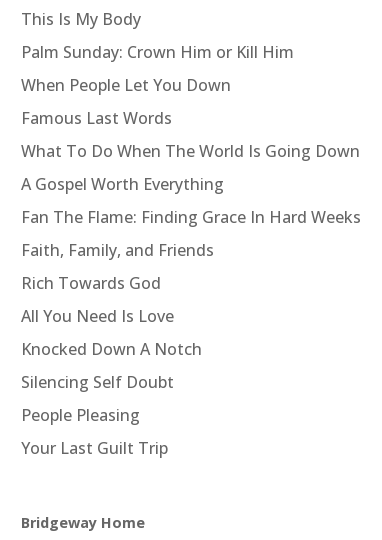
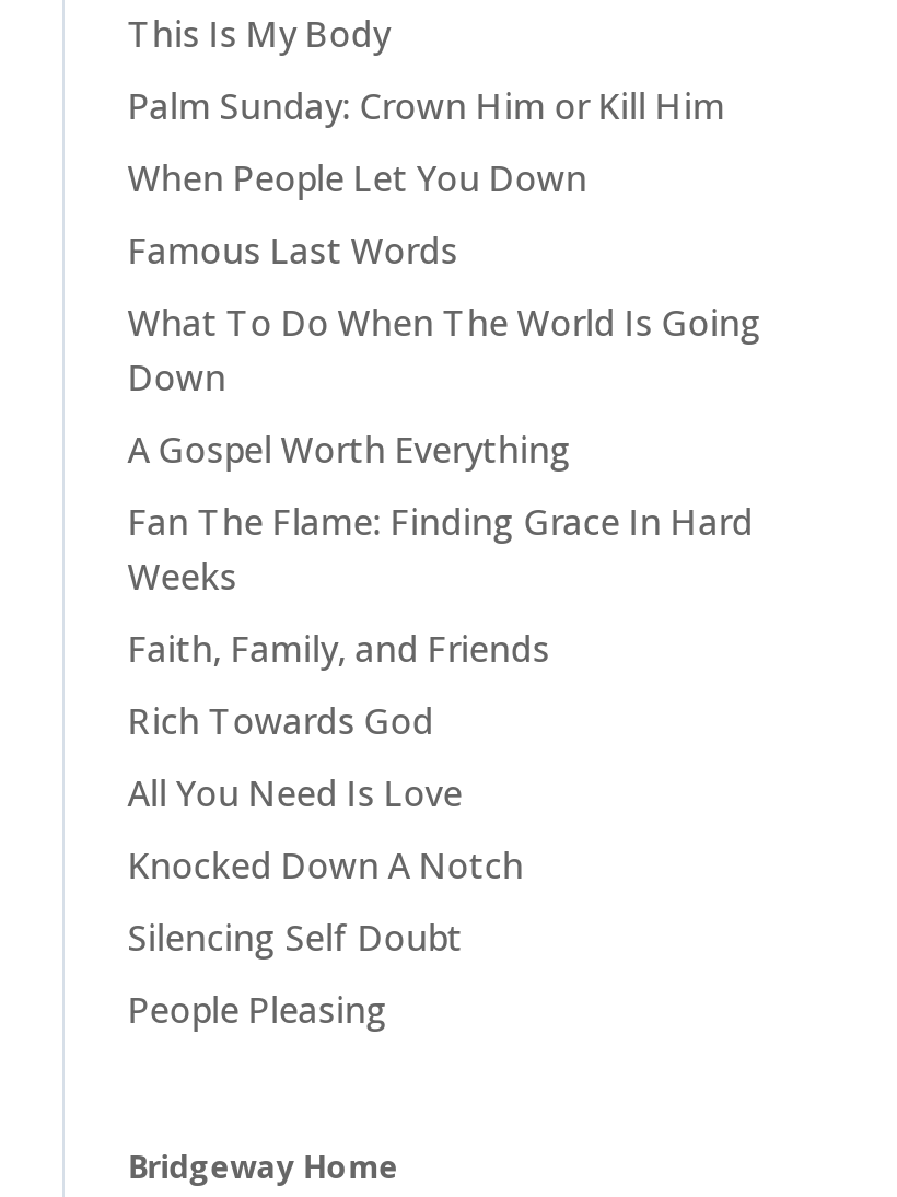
moved [21,239,214,426] -> [128,625,550,1034]: Faith, Family, and Friends | Rich Towards God | All You Need Is Love | Knocked Down A Notch | Silencing Self Doubt | People Pleasing
[21,437,168,459] Your Last Guilt Trip -> none

